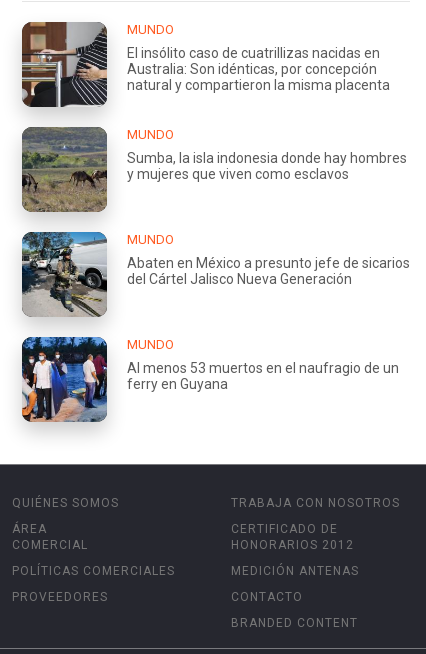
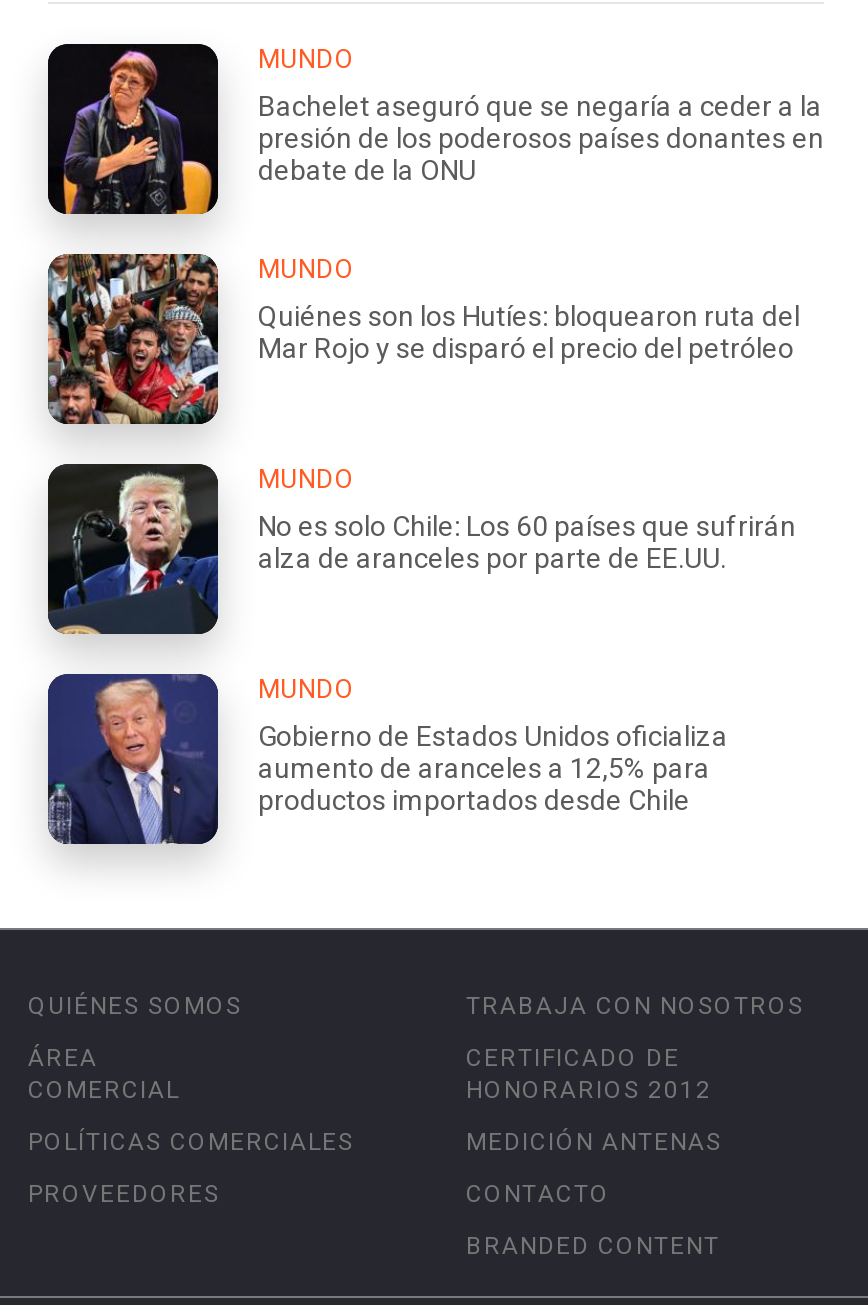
[21,21,390,108] [image] | El insólito caso de cuatrillizas nacidas en | Australia: Son idénticas, por concepción | natural y compartieron la misma placenta -> [46,42,824,216] [image] | Bachelet aseguró que se negaría a ceder a la | presión de los poderosos países donantes en | debate de la ONU
[21,126,407,213] [image] | Sumba, la isla indonesia donde hay hombres | y mujeres que viven como esclavos -> [46,252,800,426] [image] | Quiénes son los Hutíes: bloquearon ruta del | Mar Rojo y se disparó el precio del petróleo
[21,231,410,317] [image] | Abaten en México a presunto jefe de sicarios | del Cártel Jalisco Nueva Generación -> [46,462,796,636] [image] | No es solo Chile: Los 60 países que sufrirán | alza de aranceles por parte de EE.UU.
[21,336,399,422] [image] | Al menos 53 muertos en el naufragio de un | ferry en Guyana -> [46,672,728,846] [image] | Gobierno de Estados Unidos oficializa | aumento de aranceles a 12,5% para | productos importados desde Chile

